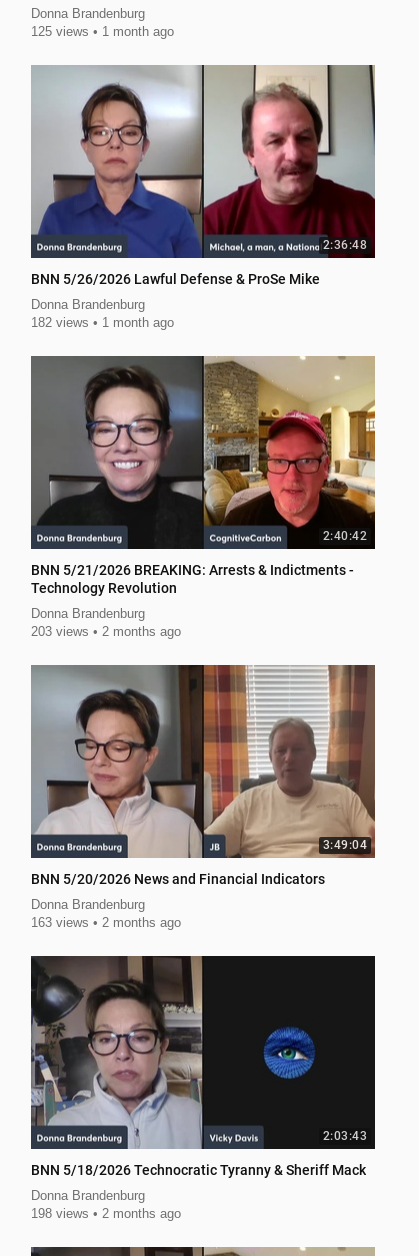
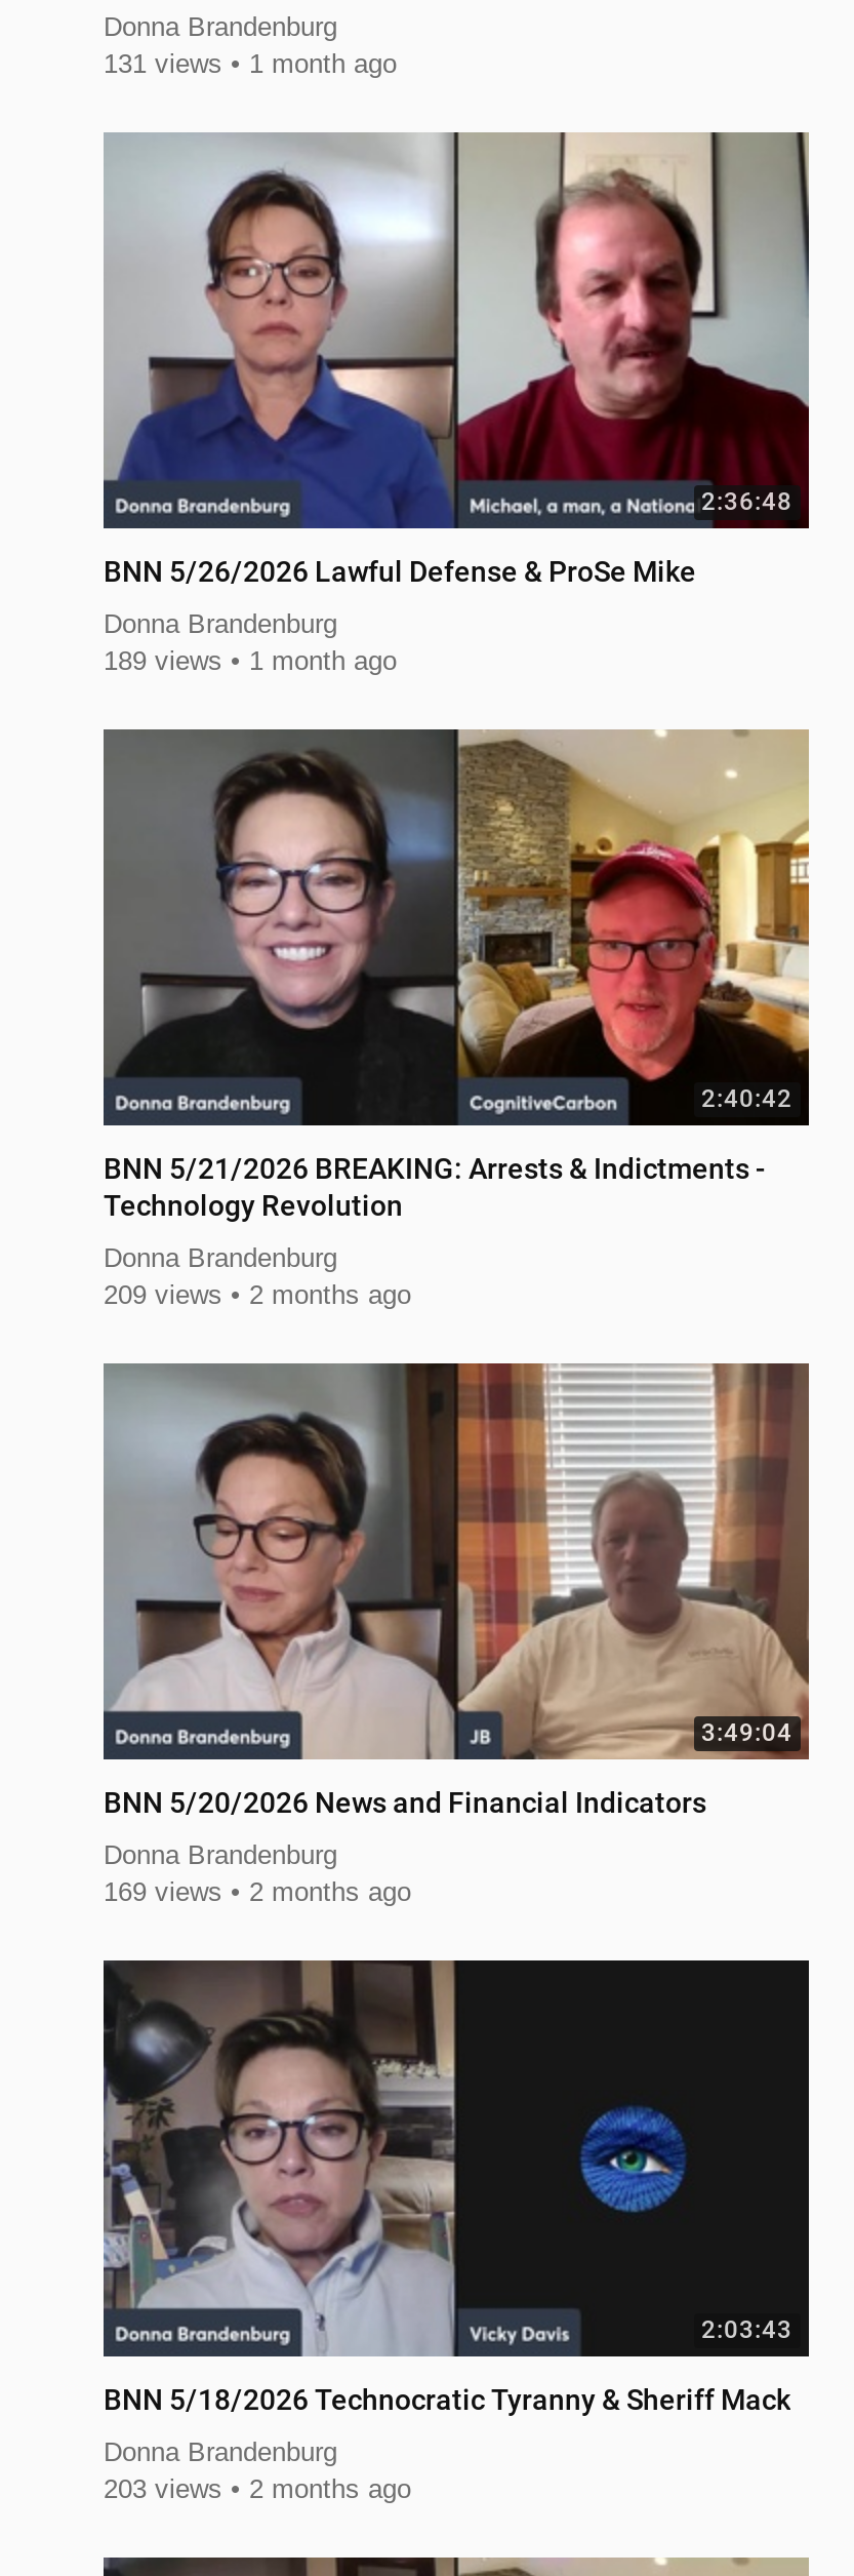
[31,24,174,39] 125 views 1 month ago -> [104,49,397,80] 131 views 1 month ago
[31,315,174,330] 182 views 1 month ago -> [104,646,397,677] 189 views 1 month ago
[31,624,181,639] 203 views 2 months ago -> [104,1280,411,1311] 209 views 2 months ago
[31,915,181,930] 163 views 2 months ago -> [104,1877,411,1908] 169 views 2 months ago
[31,1206,181,1221] 198 views 2 months ago -> [104,2474,411,2505] 203 views 2 months ago

